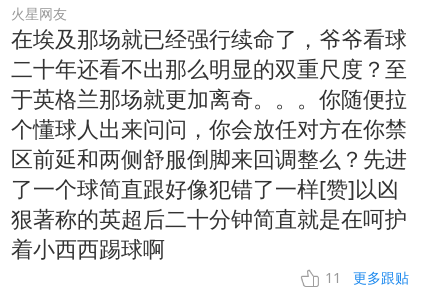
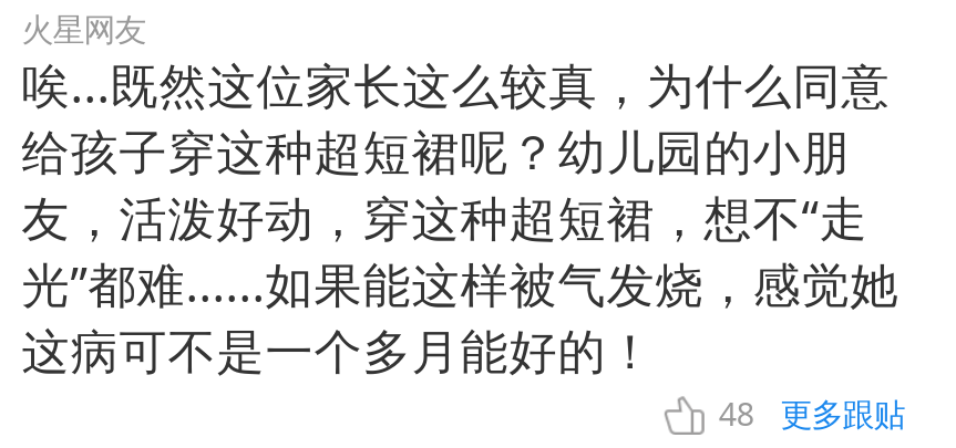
[11,24,407,287] 在埃及那场就已经强行续命了，爷爷看球 | 二十年还看不出那么明显的双重尺度？至 | 于英格兰那场就更加离奇。。。你随便拉 | 个懂球人出来问问，你会放任对方在你禁 | 区前延和两侧舒服倒脚来回调整么？先进 | 了一个球简直跟好像犯错了一样[赞]以凶 | 狠著称的英超后二十分钟简直就是在呵护 | 着小西西踢球啊 | 11 -> [21,52,899,435] 唉...既然这位家长这么较真，为什么同意 | 给孩子穿这种超短裙呢？幼儿园的小朋 | 友，活泼好动，穿这种超短裙，想不“走 | 光”都难......如果能这样被气发烧，感觉她 | 这病可不是一个多月能好的！ | 48

